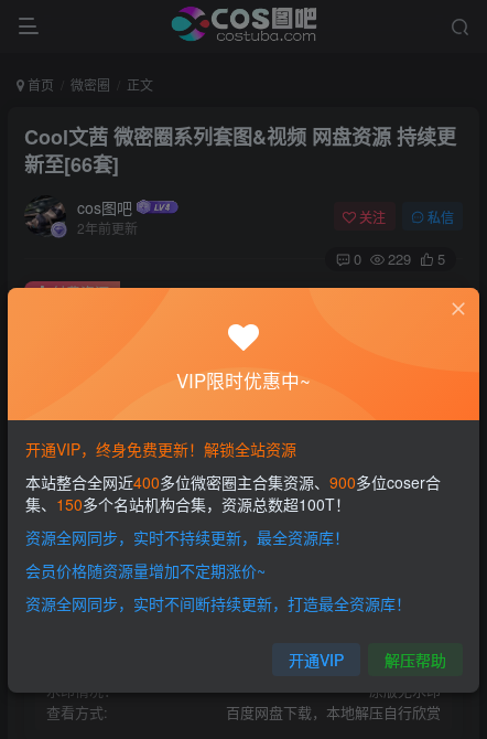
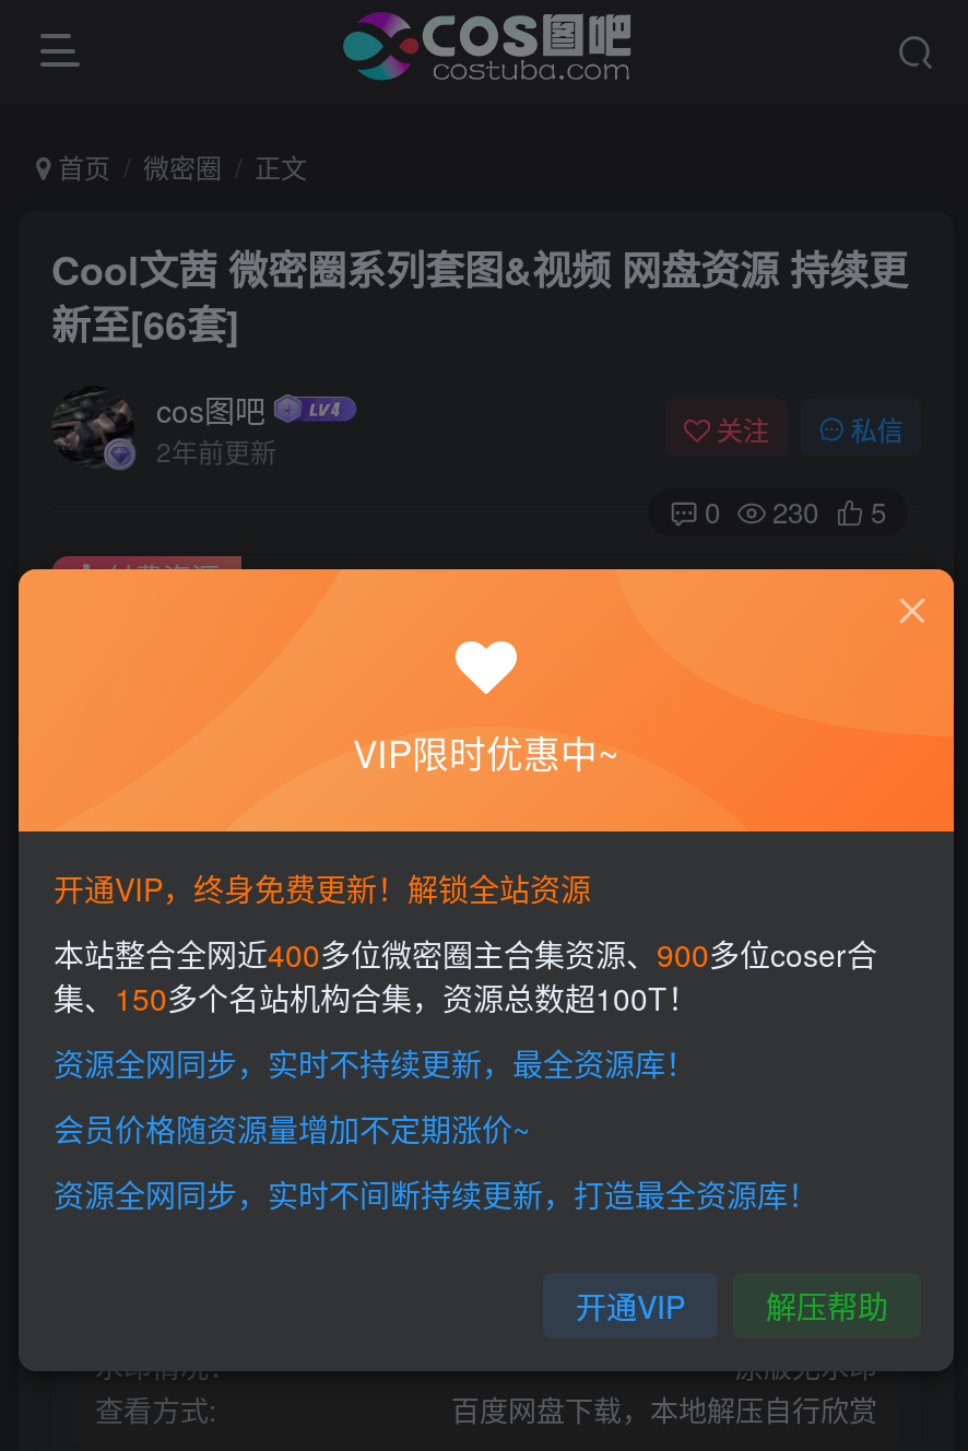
[354,248,445,269] 0 229 5 -> [705,491,886,532] 0 230 5

